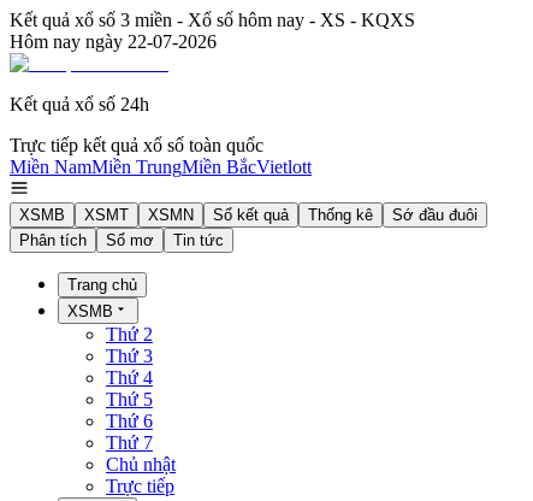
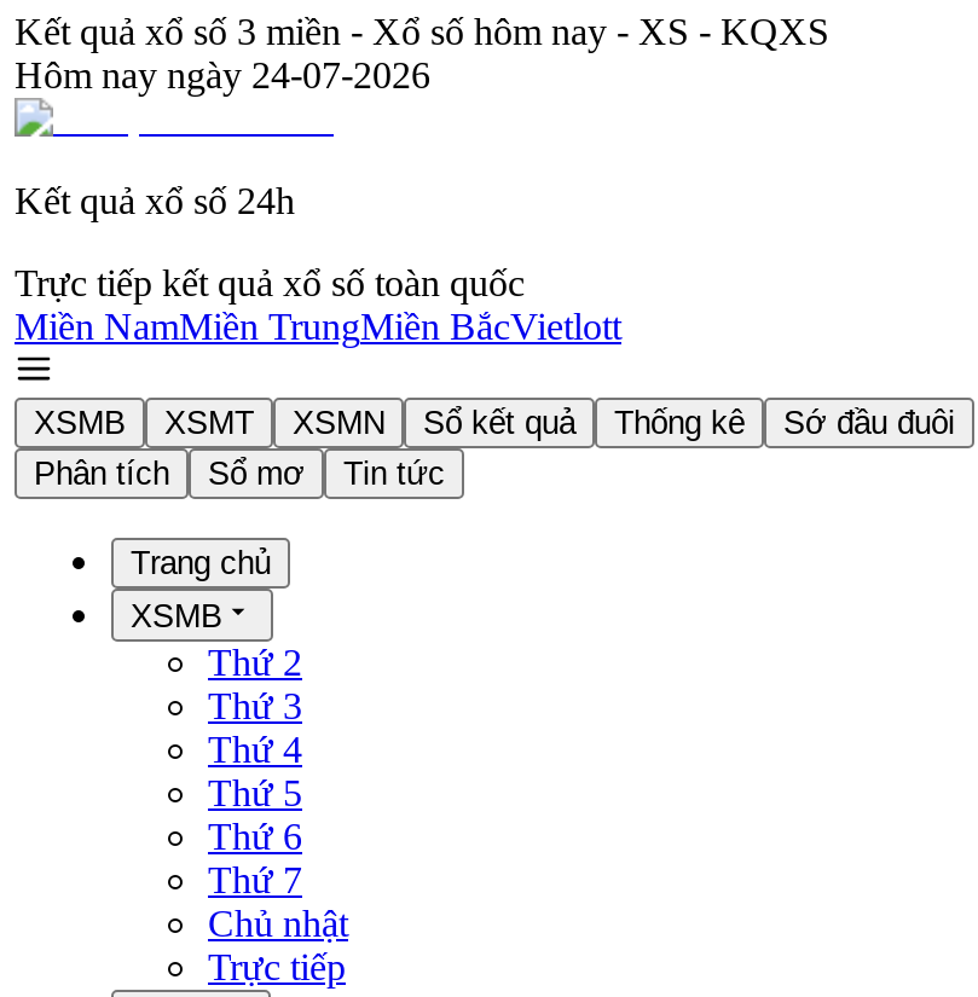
[10,31,217,52] Hôm nay ngày 22-07-2026 -> [15,54,430,95] Hôm nay ngày 24-07-2026

